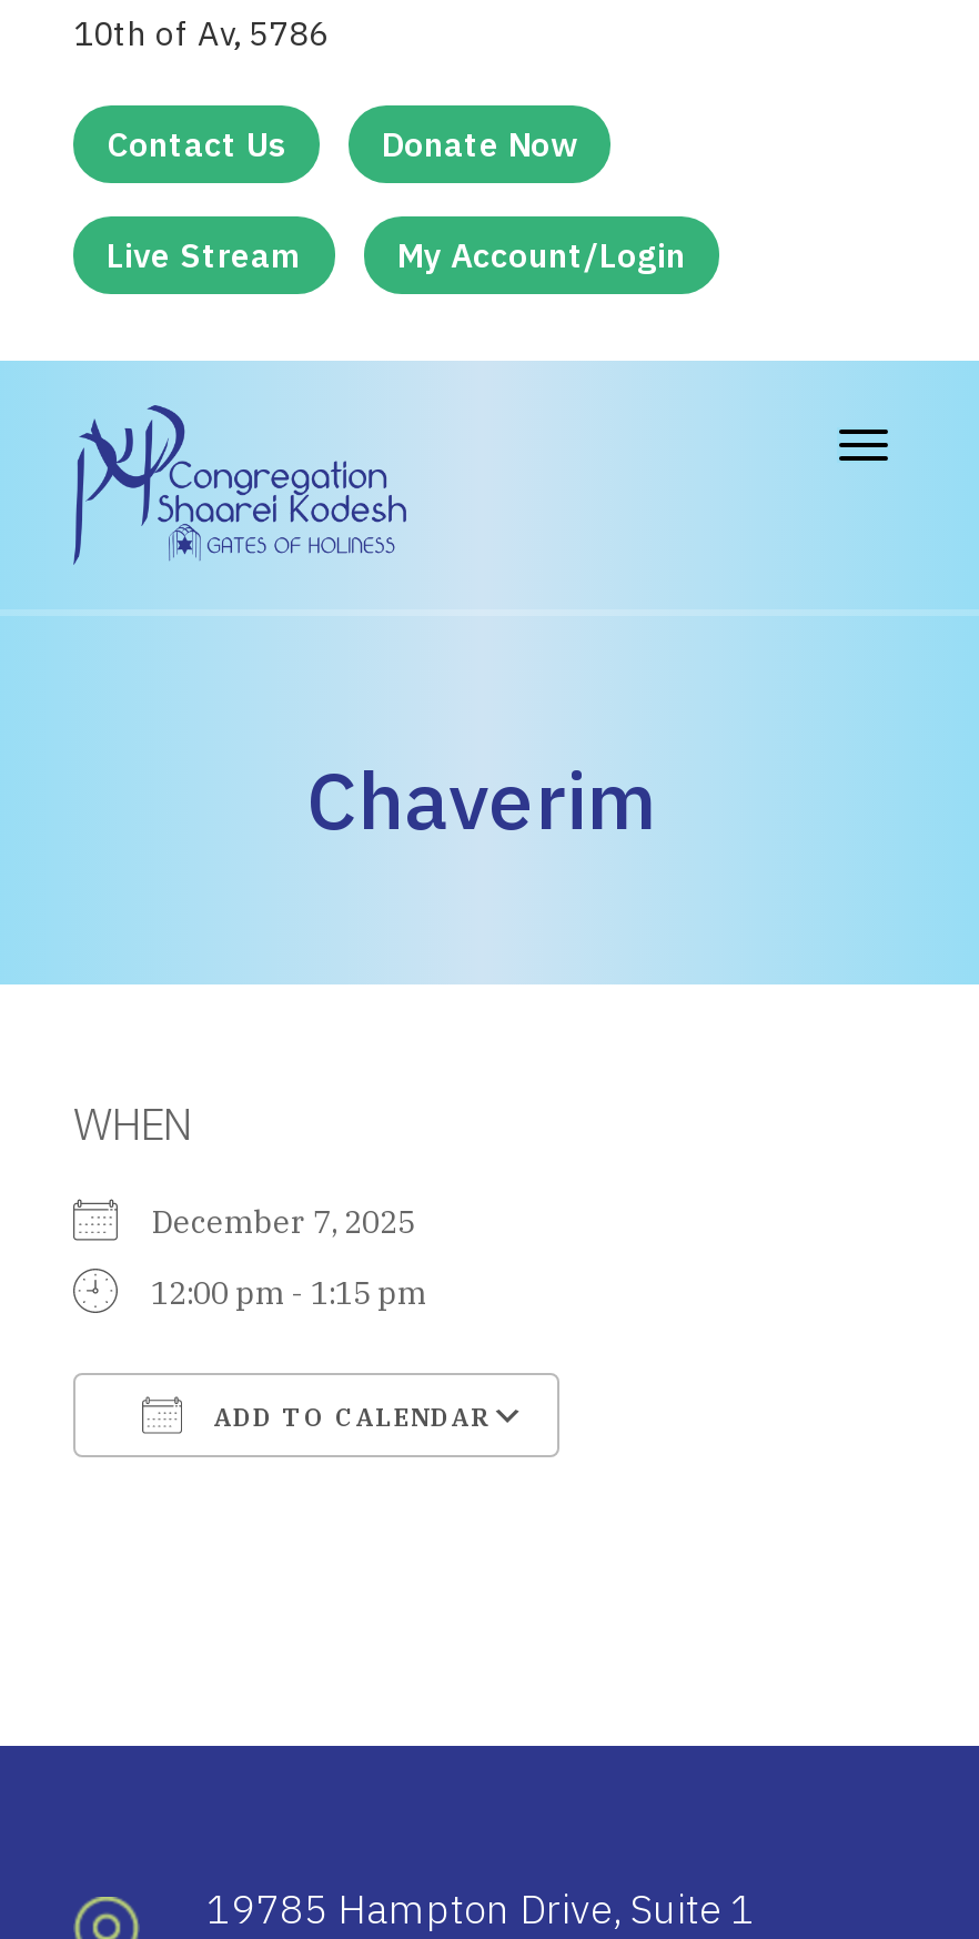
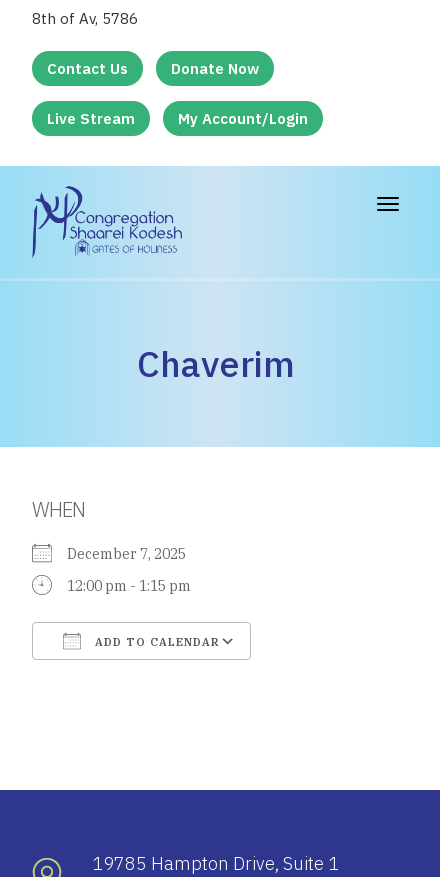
[73,12,329,54] 10th of Av, 5786 -> [32,9,138,28] 8th of Av, 5786

